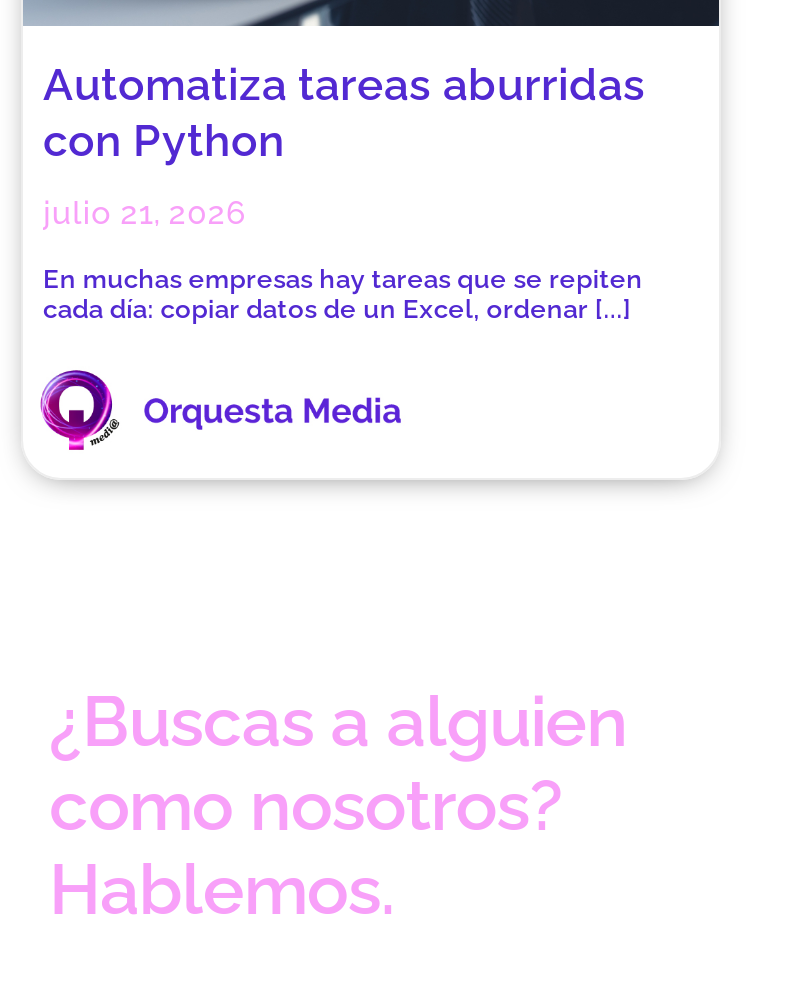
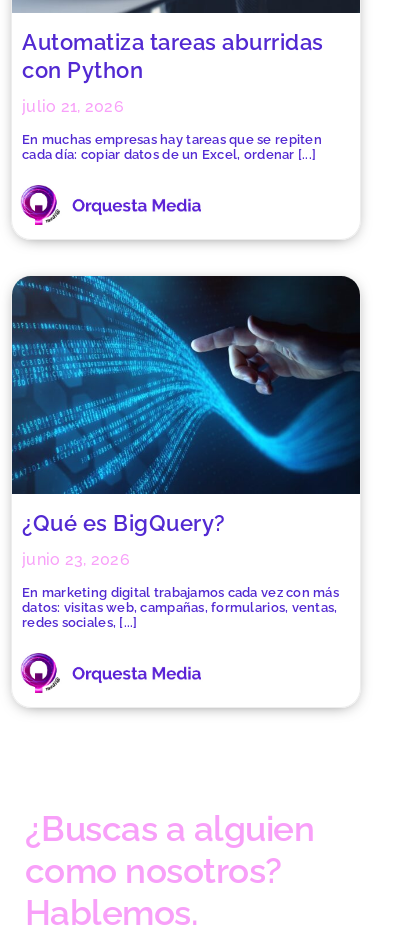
none -> [11,275,361,630] [image] | ¿Qué es BigQuery? | junio 23, 2026 | En marketing digital trabajamos cada vez con más | datos: visitas web, campañas, formularios, ventas, | redes sociales, [...]

